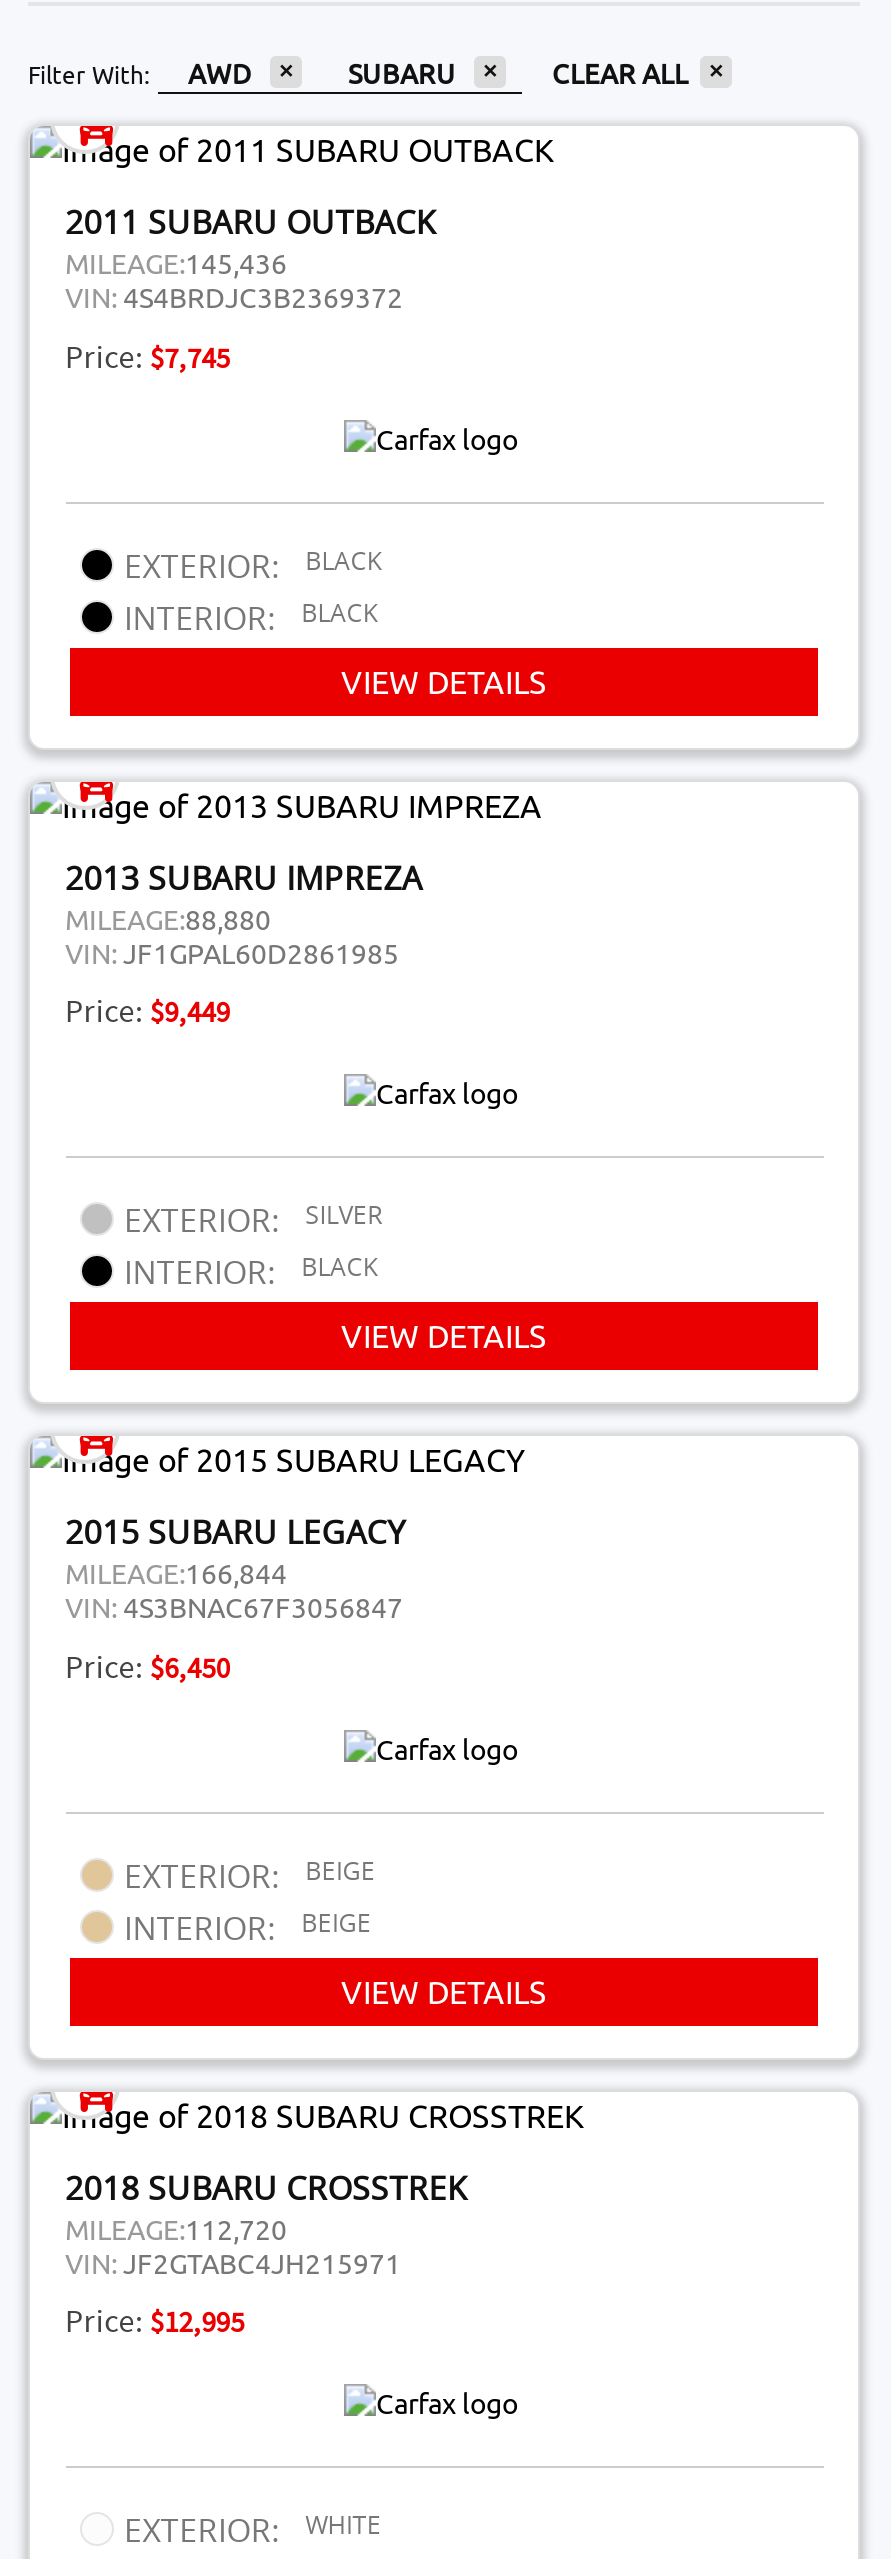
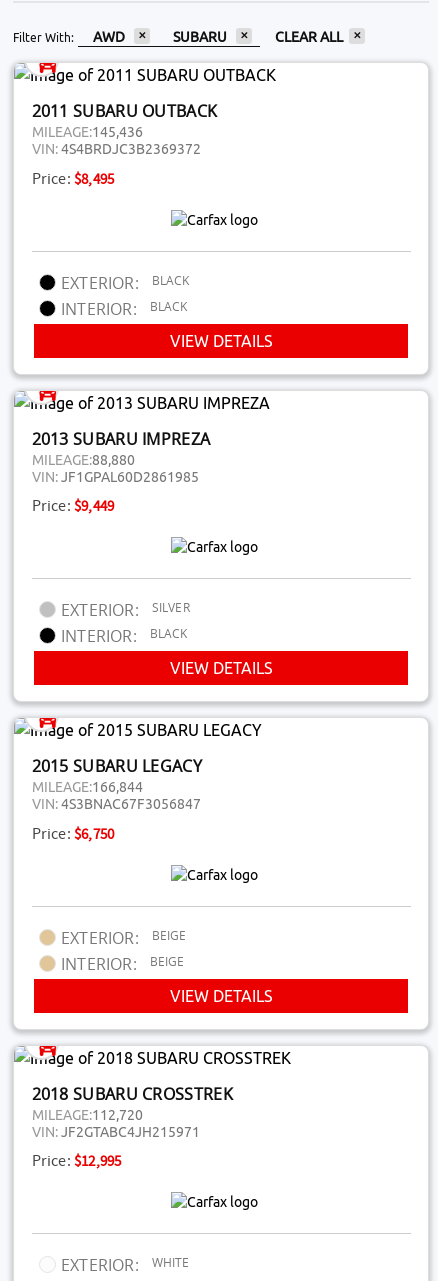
[65,337,230,377] Price: $7,745 -> [31,169,114,189] Price: $8,495
[65,1648,230,1688] Price: $6,450 -> [31,824,114,844] Price: $6,750

